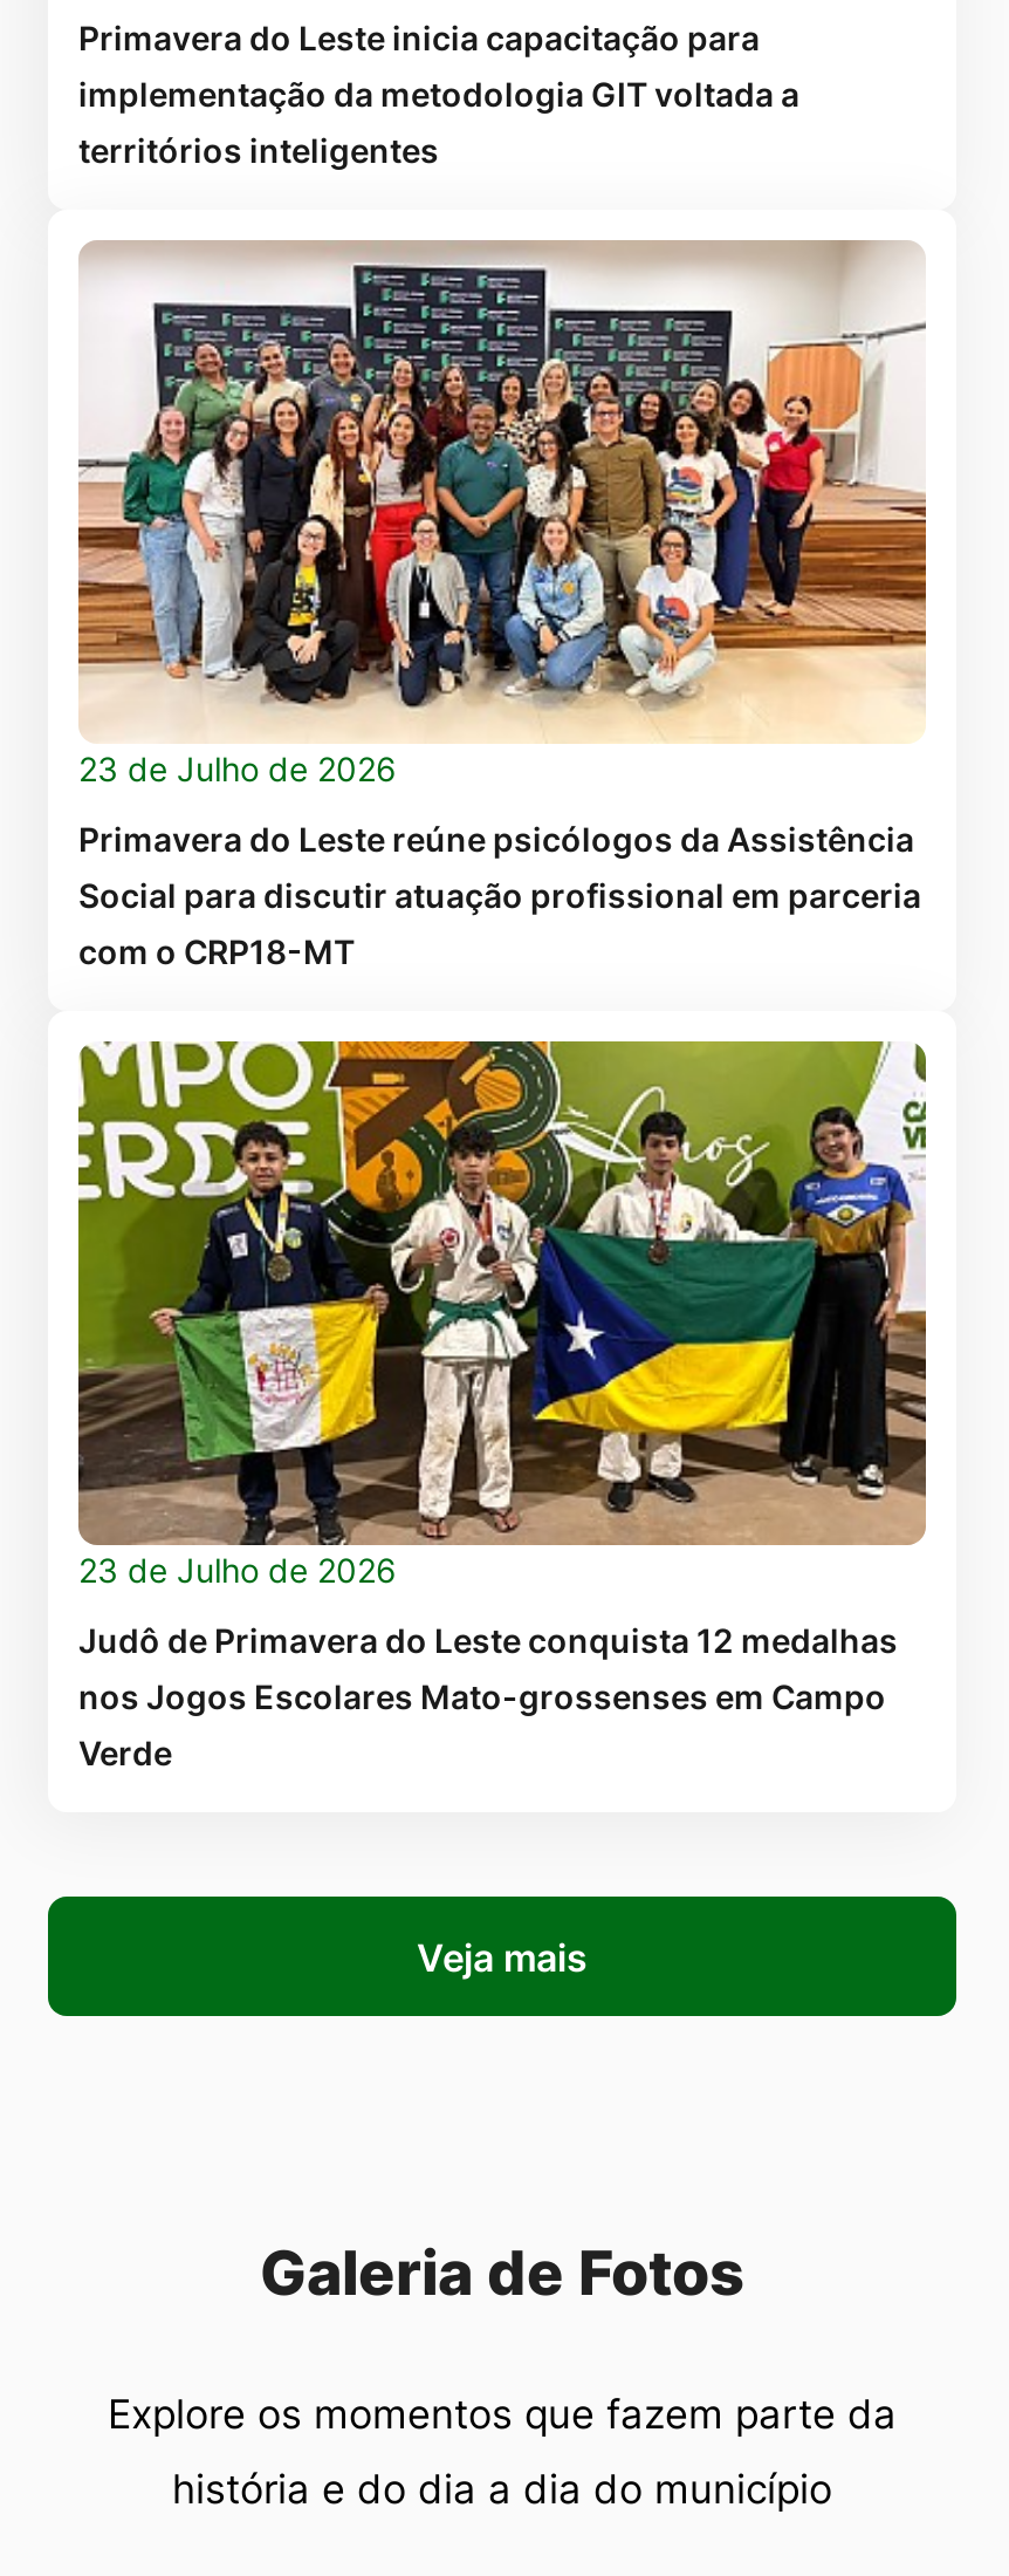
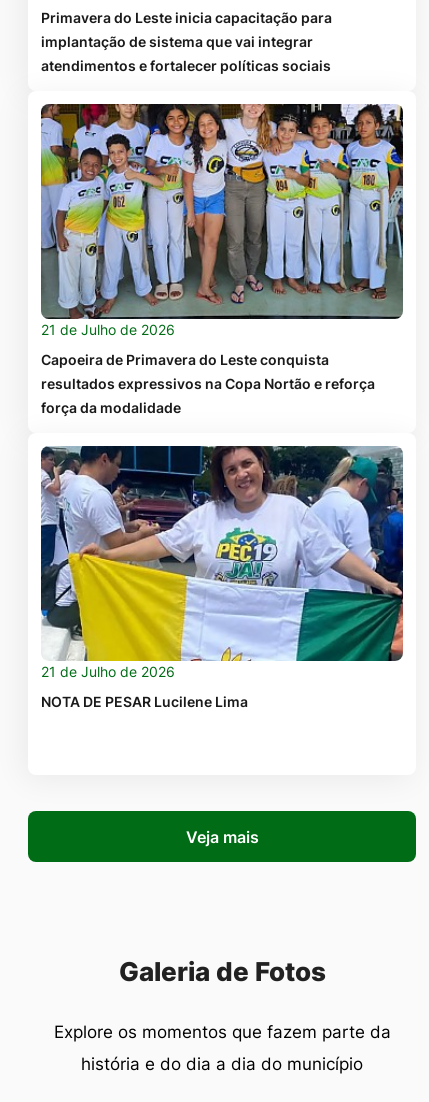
[78,74,799,170] implementação da metodologia GIT voltada a | territórios inteligentes -> [41,33,331,74] implantação de sistema que vai integrar | atendimentos e fortalecer políticas sociais
[76,240,928,788] [image] | 23 de Julho de 2026 -> [40,103,404,338] [image] | 21 de Julho de 2026
[78,819,921,971] Primavera do Leste reúne psicólogos da Assistência | Social para discutir atuação profissional em parceria | com o CRP18-MT -> [41,351,375,416] Capoeira de Primavera do Leste conquista | resultados expressivos na Copa Nortão e reforça | força da modalidade
[76,1039,928,1589] [image] | 23 de Julho de 2026 -> [40,445,404,680] [image] | 21 de Julho de 2026
[78,1620,898,1772] Judô de Primavera do Leste conquista 12 medalhas | nos Jogos Escolares Mato-grossenses em Campo | Verde -> [41,693,248,710] NOTA DE PESAR Lucilene Lima

